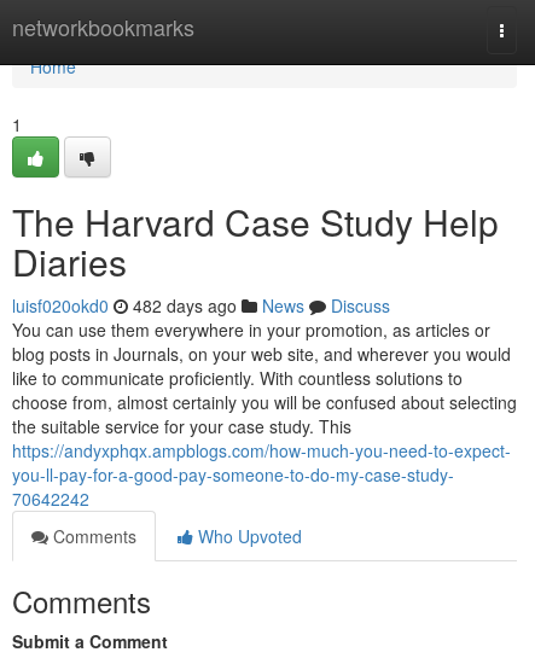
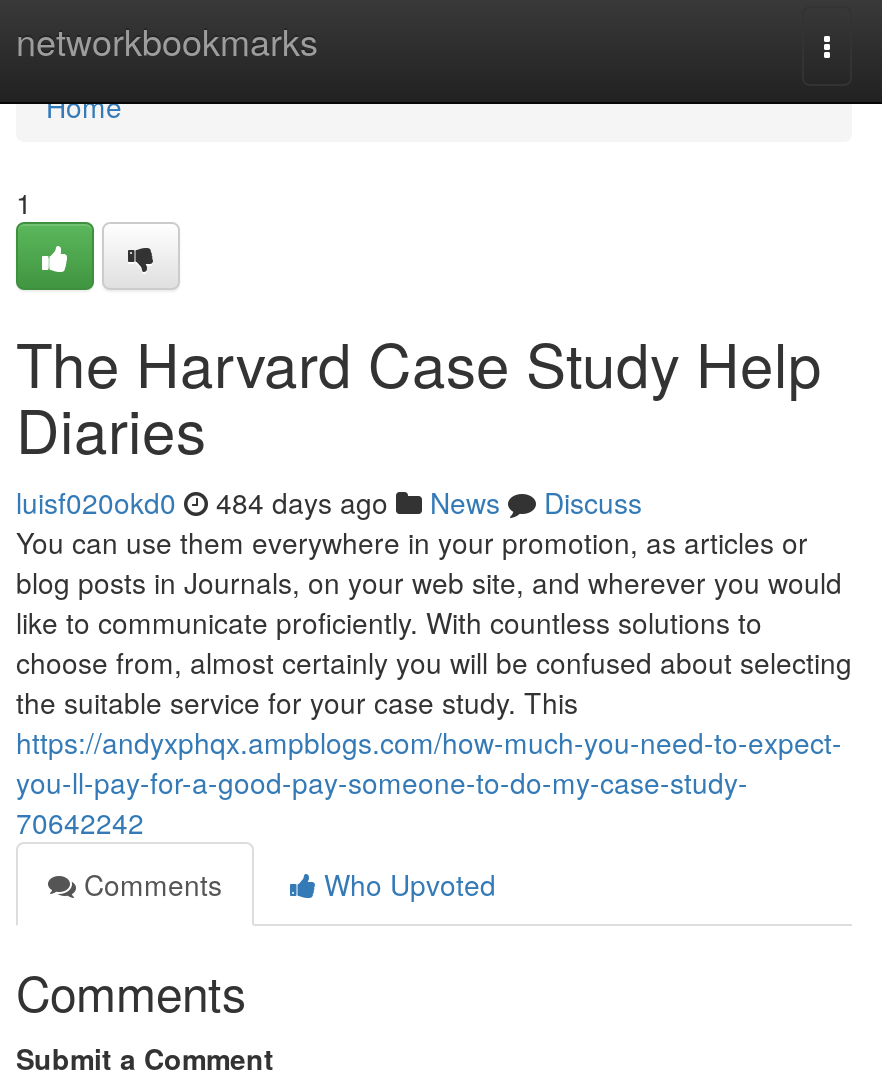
[12,293,390,318] luisf020okd0 482 days ago News Discuss -> [16,482,642,522] luisf020okd0 484 days ago News Discuss

